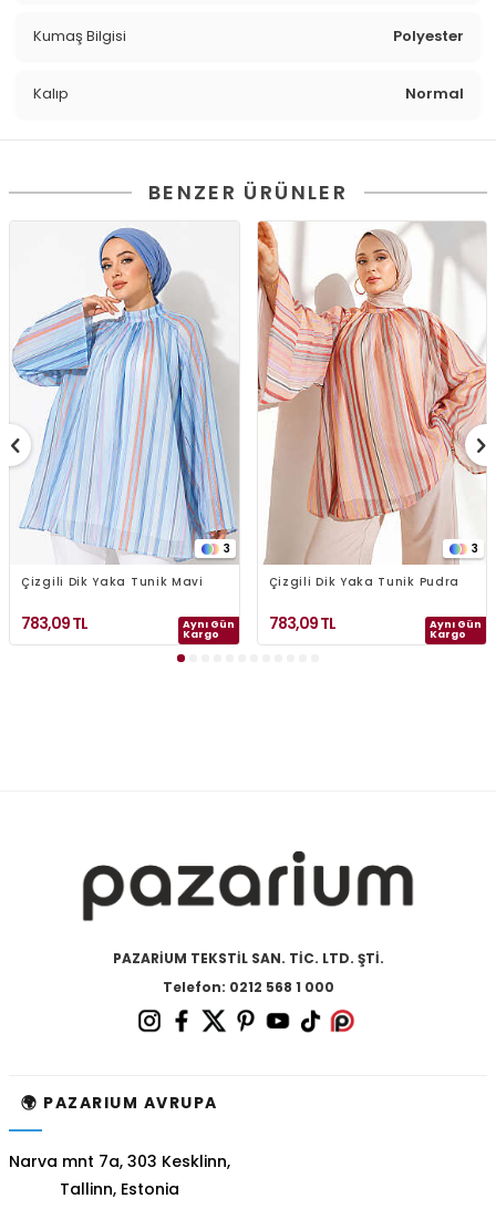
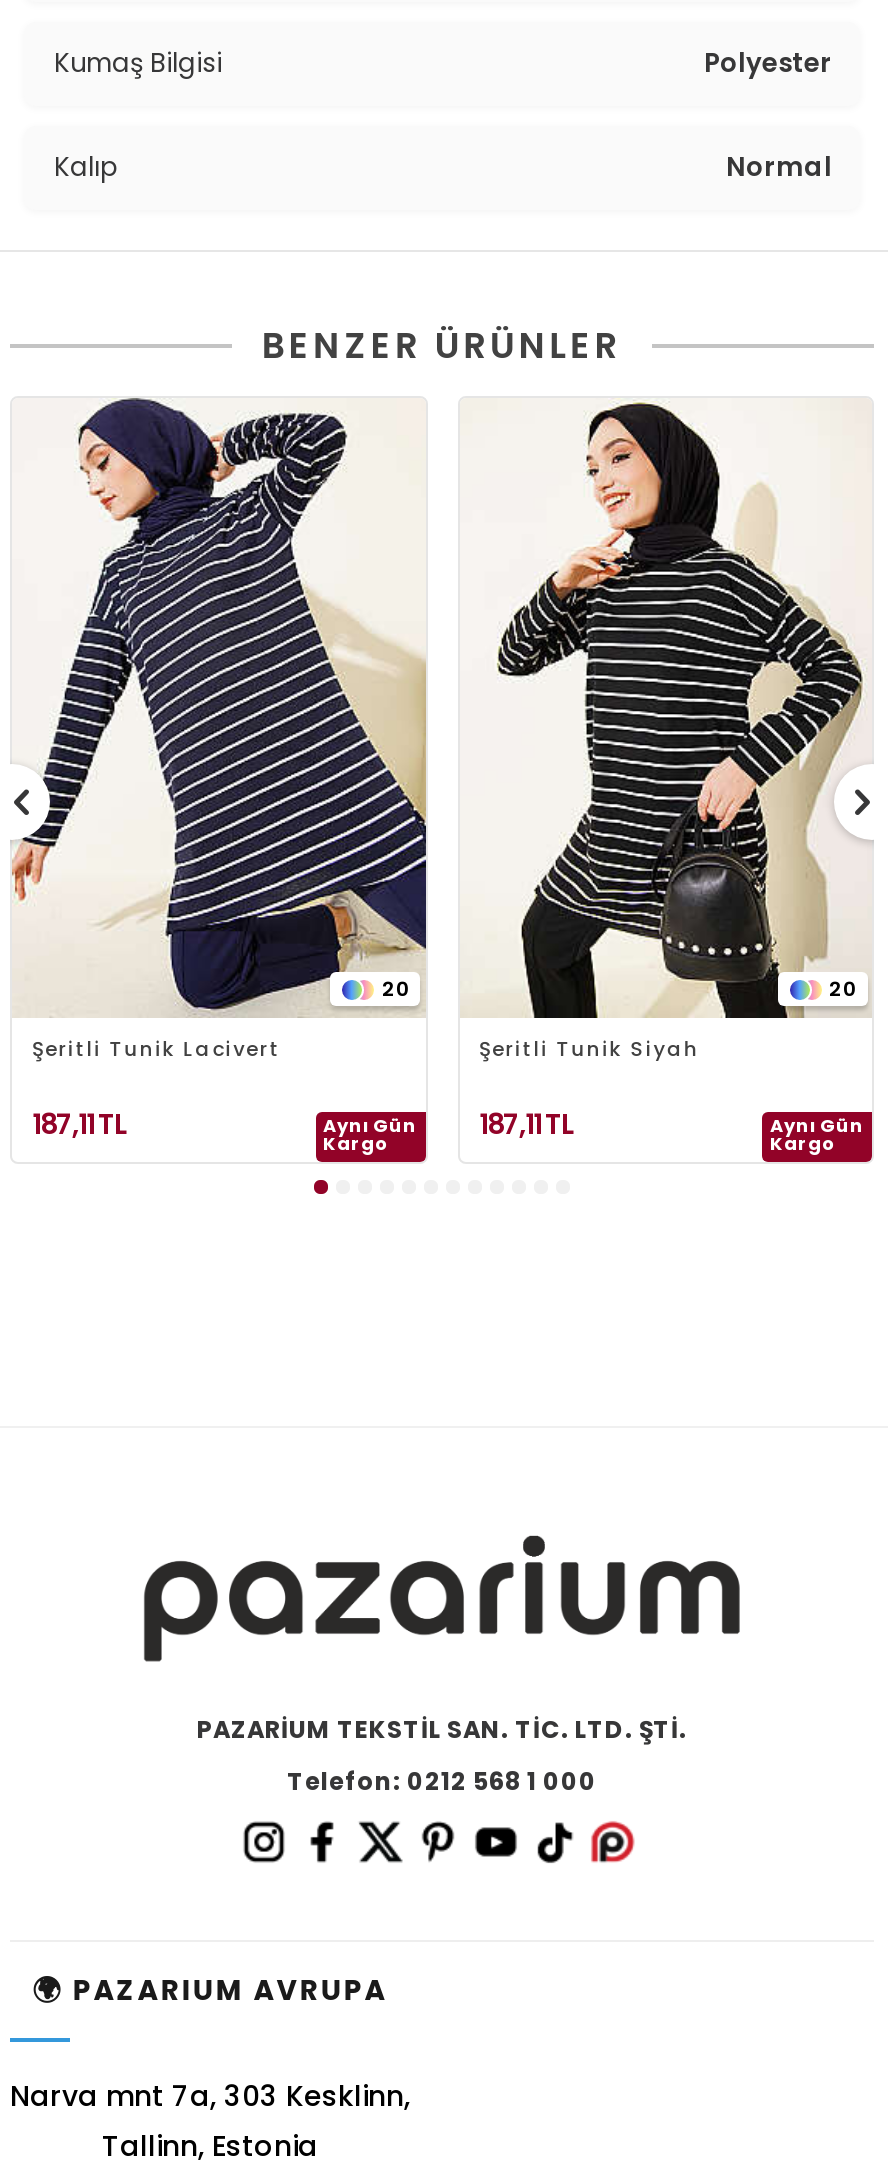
[10,221,239,564] [image] | 3 -> [10,396,428,1018] [image] | 20
[257,220,487,565] [image] | 3 -> [460,398,870,1018] [image] | 20
[21,573,204,590] Çizgili Dik Yaka Tunik Mavi -> [32,1034,281,1064] Şeritli Tunik Lacivert
[268,573,460,590] Çizgili Dik Yaka Tunik Pudra -> [479,1034,700,1064] Şeritli Tunik Siyah
[21,612,87,634] 783,09TL -> [32,1104,126,1144] 187,11TL
[268,612,335,634] 783,09TL -> [479,1104,573,1144] 187,11TL

